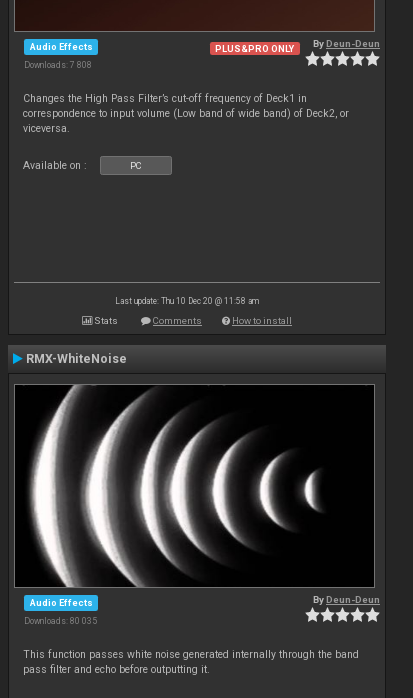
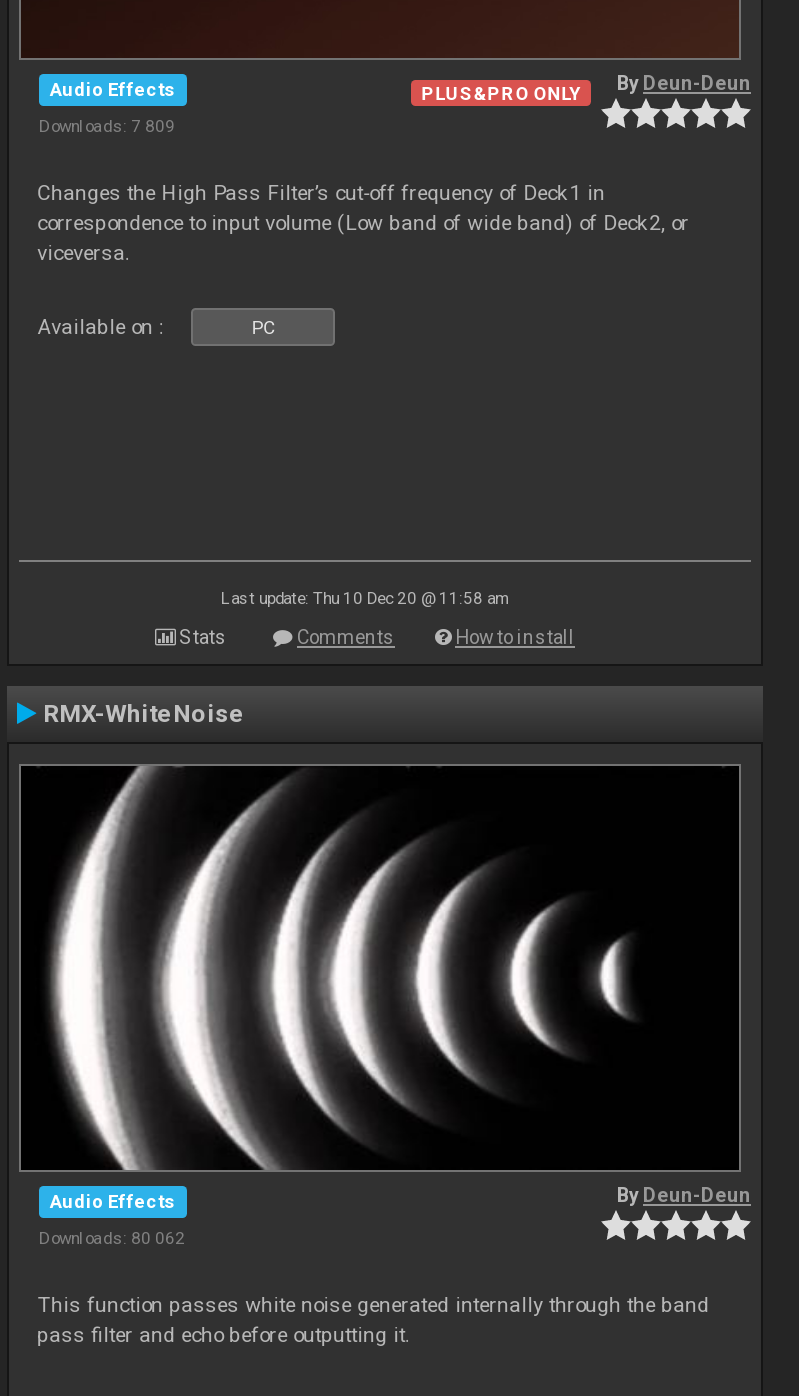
[24,60,92,70] Downloads: 7 808 -> [39,115,175,135] Downloads: 7 809
[24,616,97,626] Downloads: 80 035 -> [39,1227,185,1247] Downloads: 80 062

